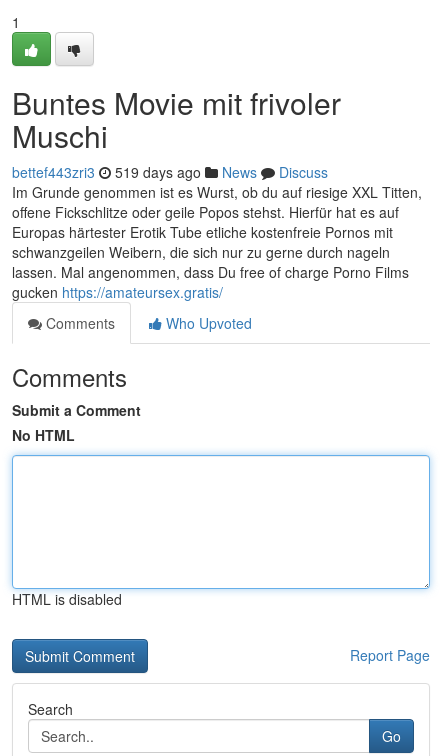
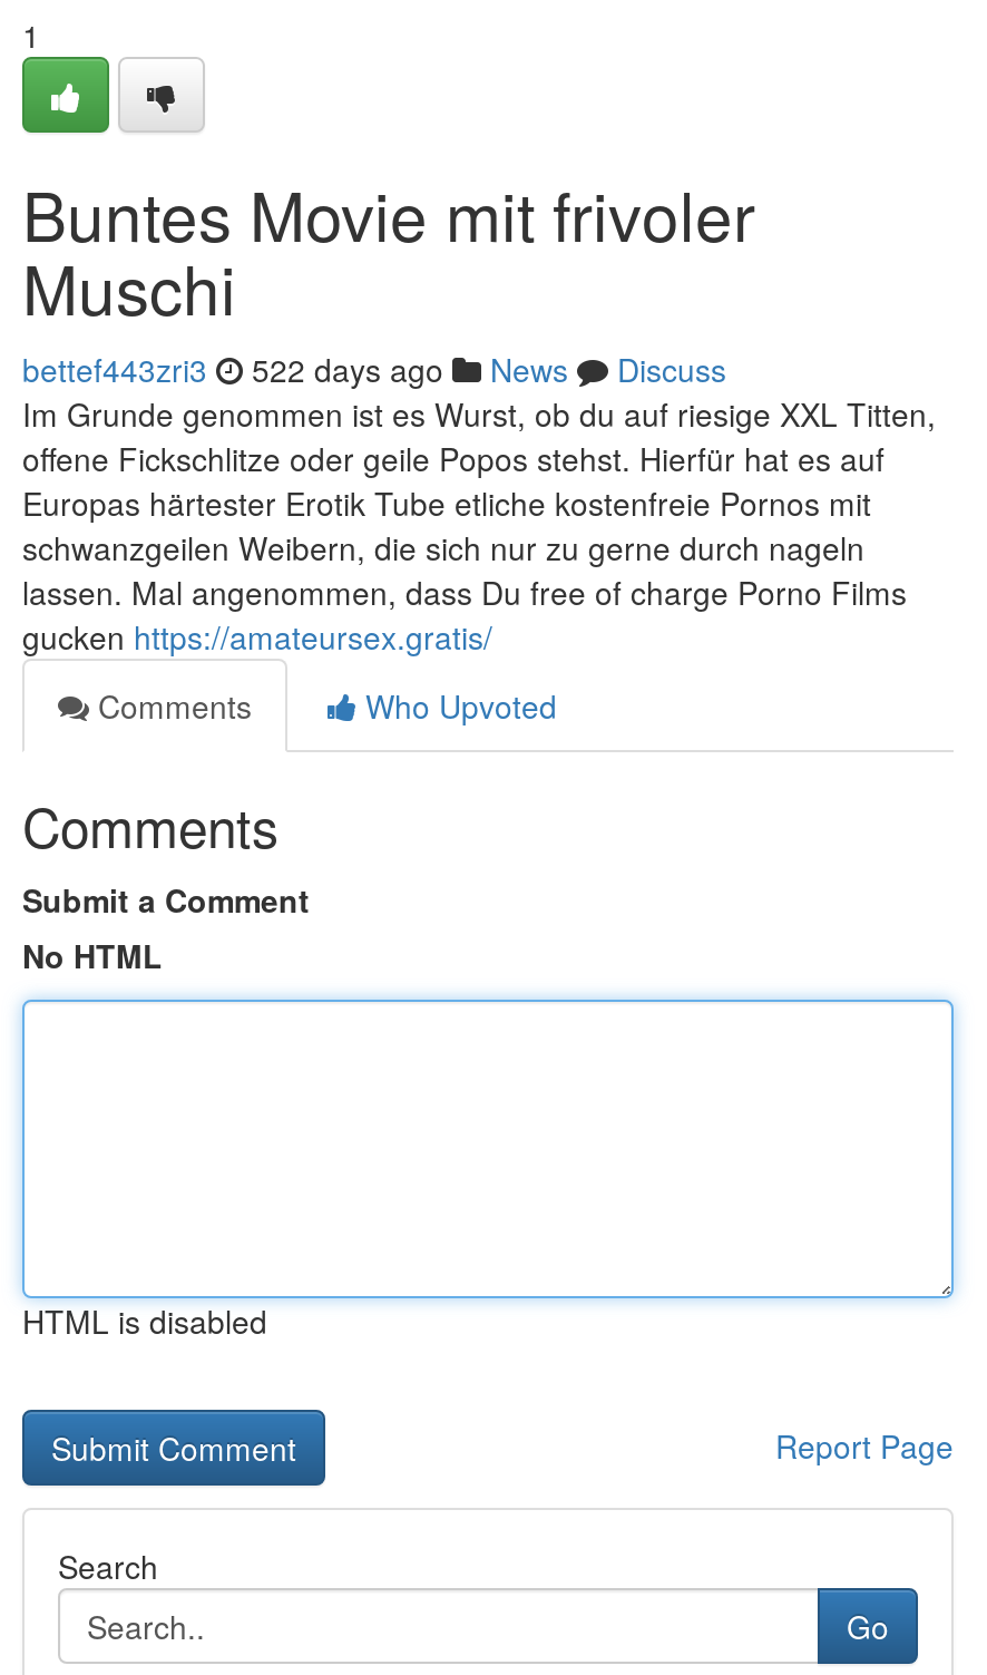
[12,162,328,182] bettef443zri3 519 days ago News Discuss -> [22,347,726,391] bettef443zri3 522 days ago News Discuss

